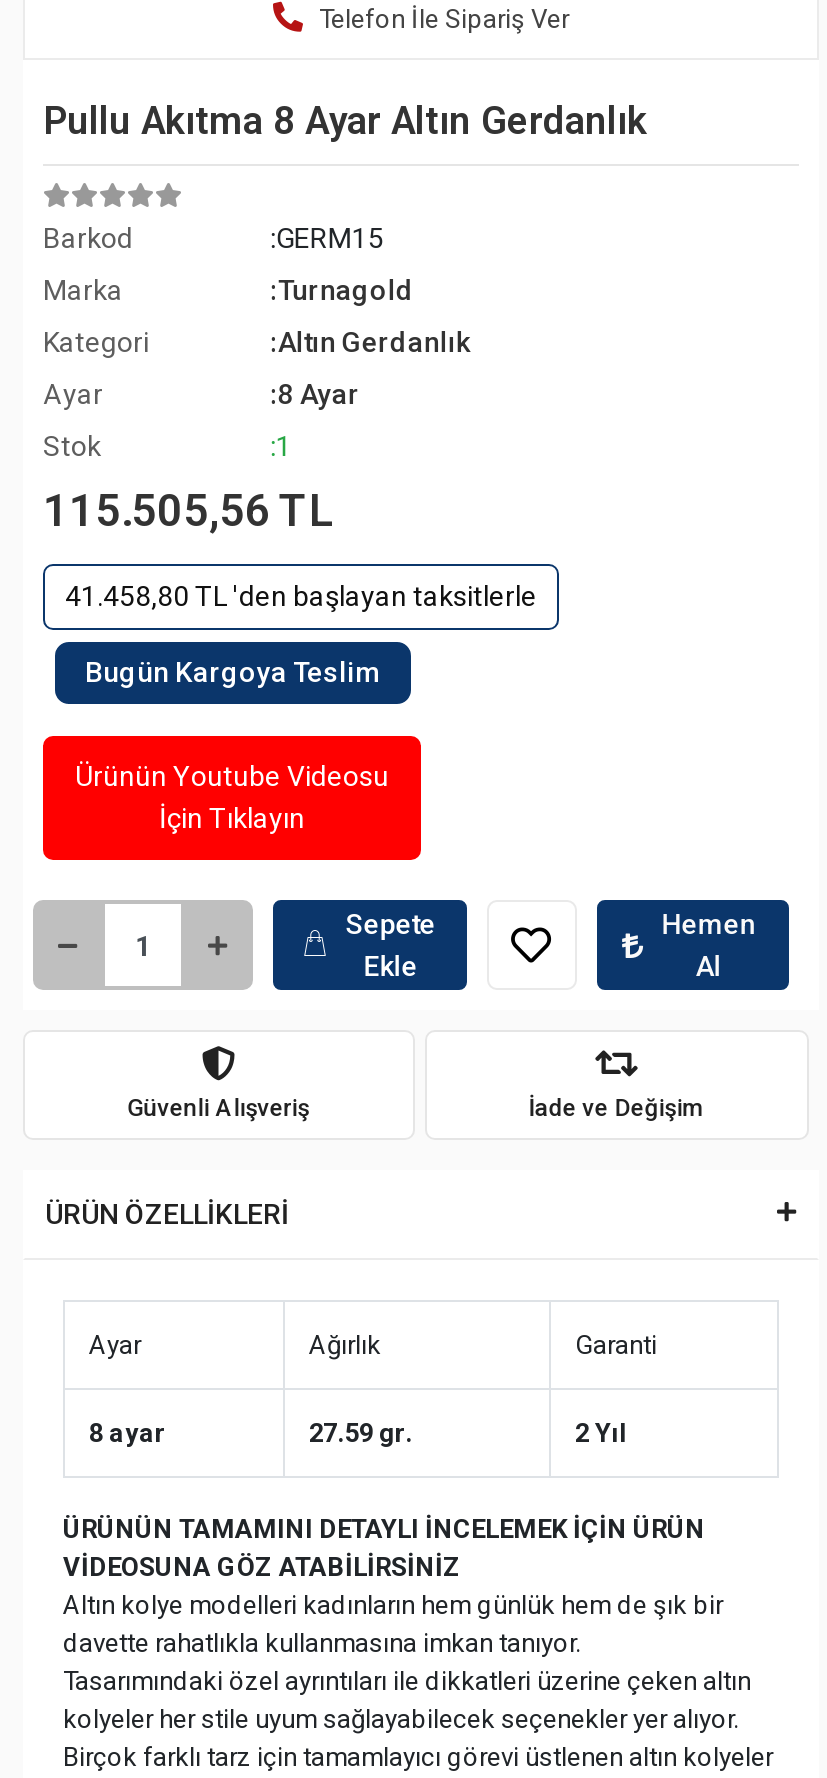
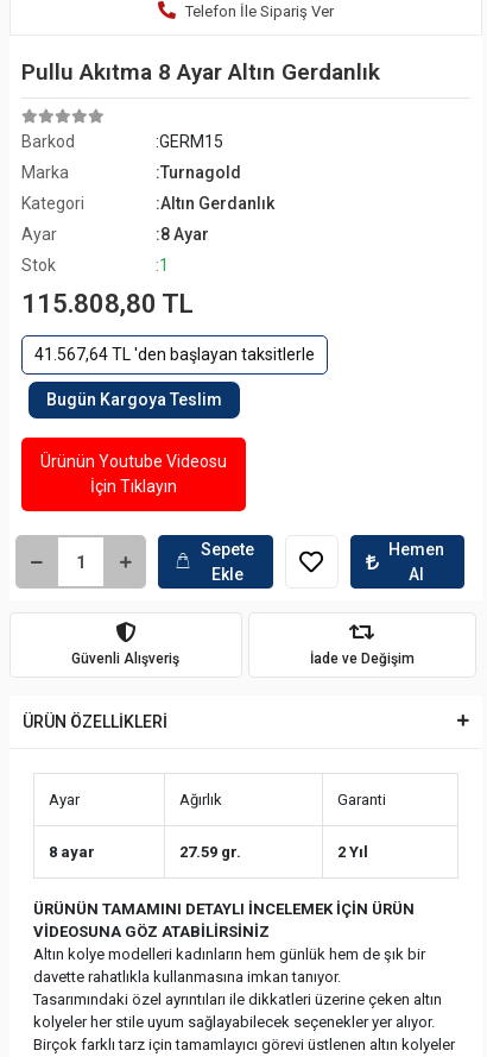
[43,486,333,536] 115.505,56 TL -> [21,289,194,319] 115.808,80 TL
[65,580,537,612] 41.458,80 TL 'den başlayan taksitlerle -> [34,345,315,364] 41.567,64 TL 'den başlayan taksitlerle

